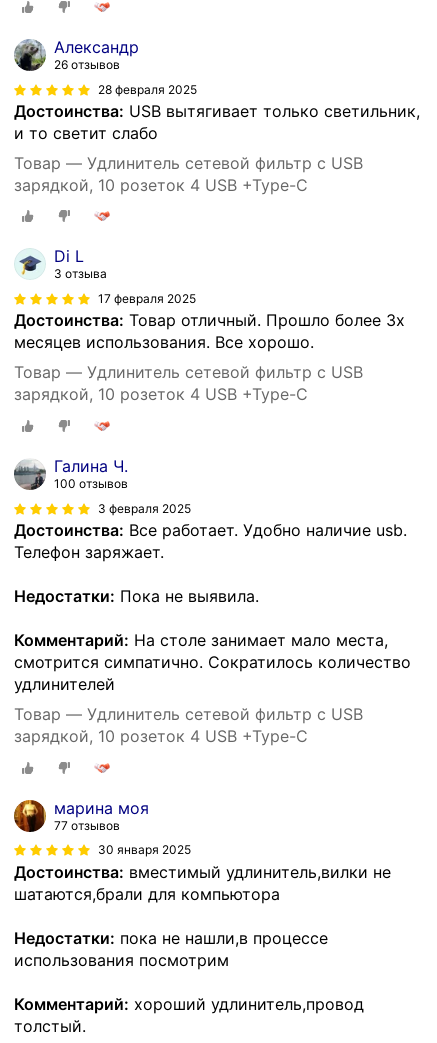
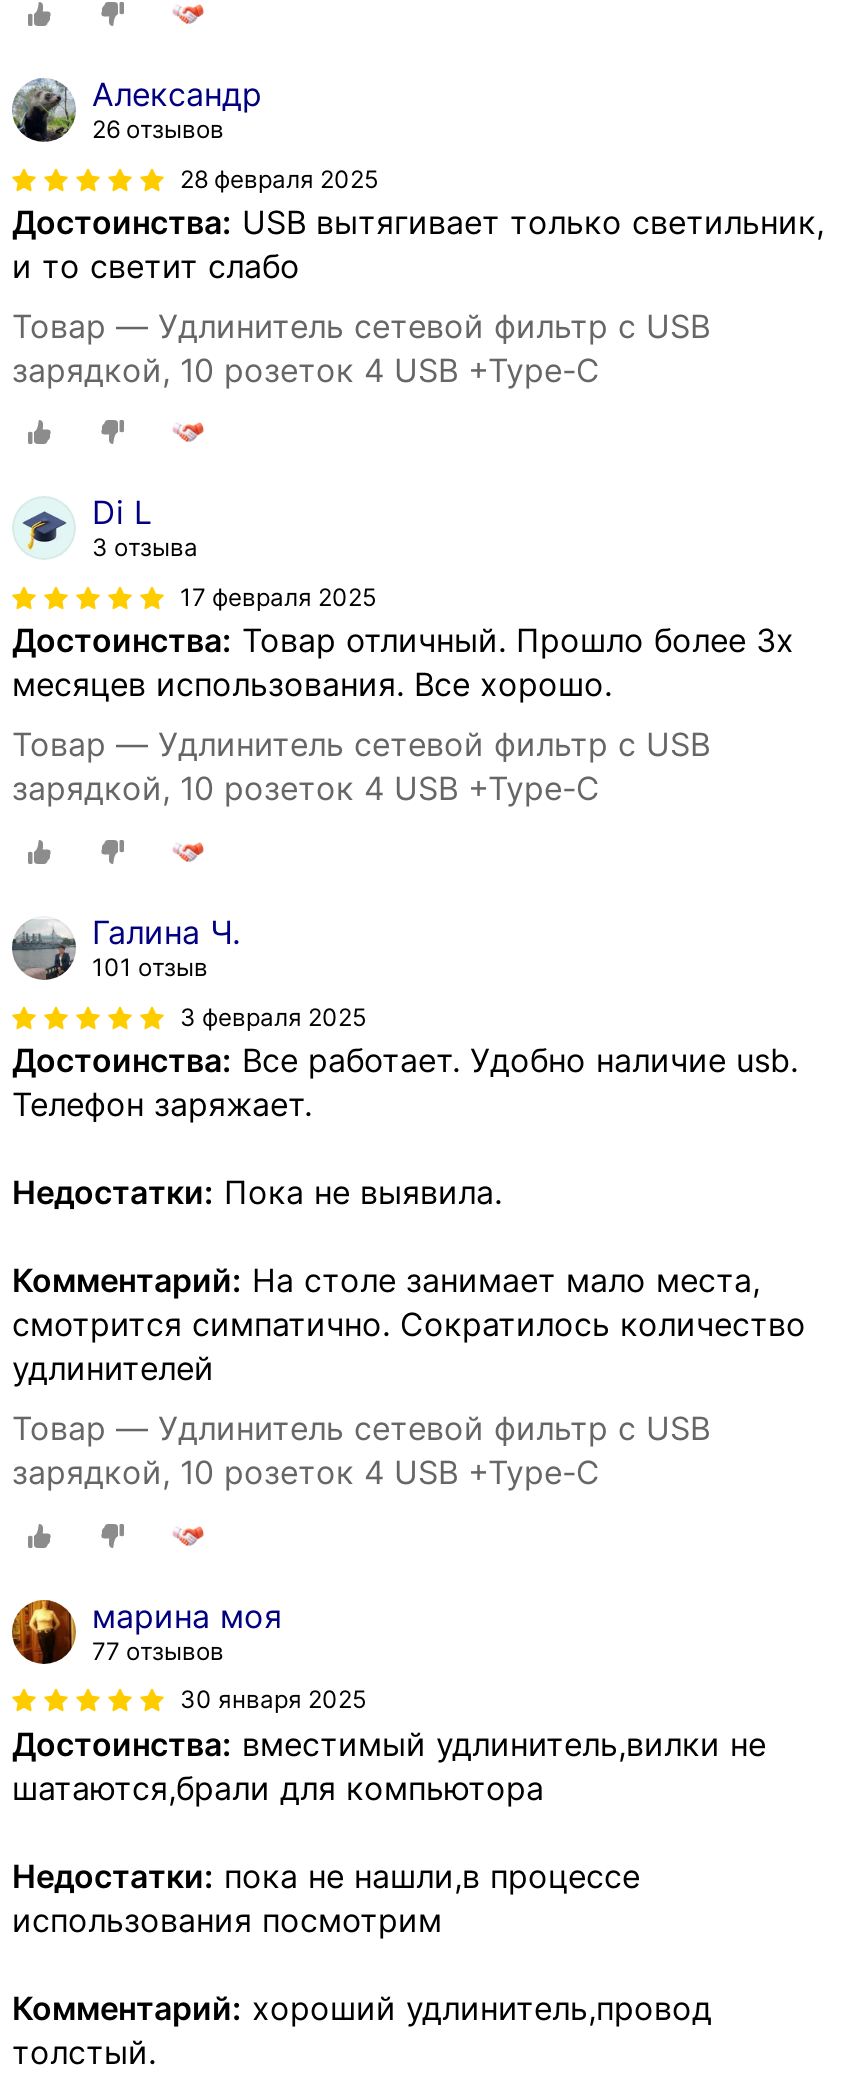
[54,476,128,491] 100 отзывов -> [92,952,208,982] 101 отзыв

